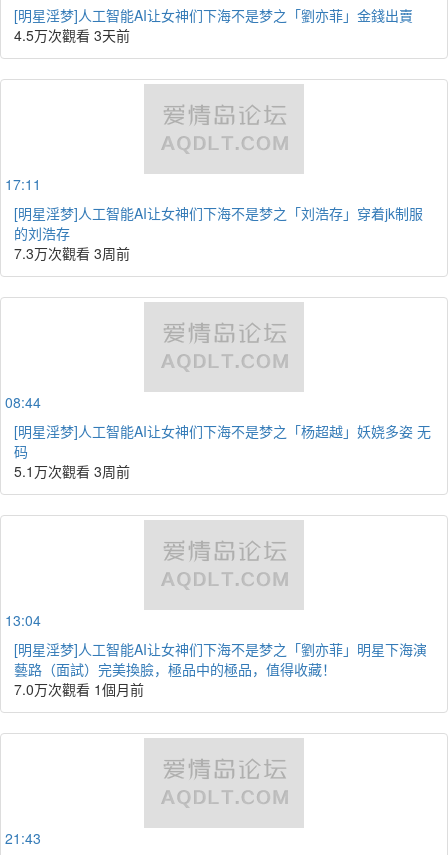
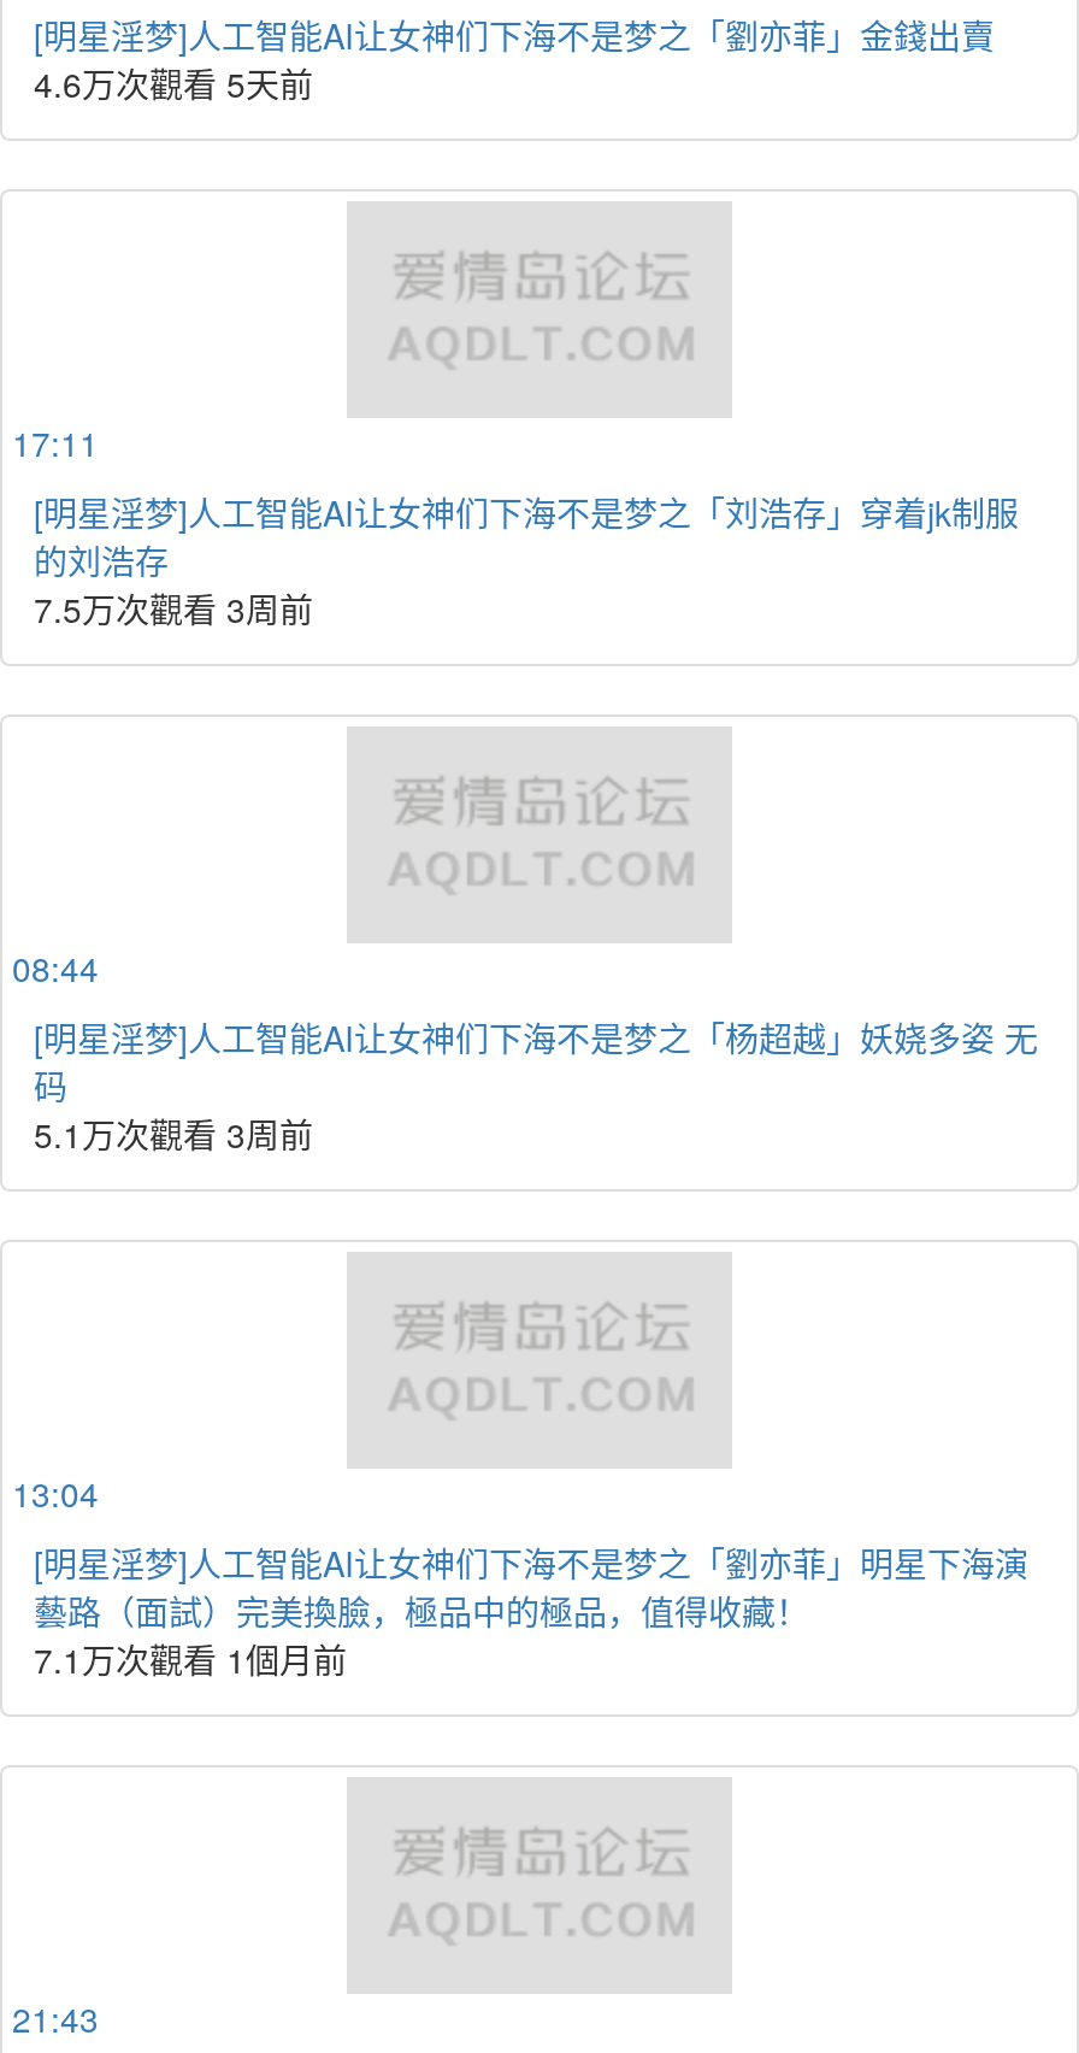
[14,25,130,45] 4.5万次觀看 3天前 -> [34,59,313,107] 4.6万次觀看 5天前
[14,243,130,263] 7.3万次觀看 3周前 -> [34,584,313,633] 7.5万次觀看 3周前
[14,679,144,699] 7.0万次觀看 1個月前 -> [34,1635,347,1683] 7.1万次觀看 1個月前

